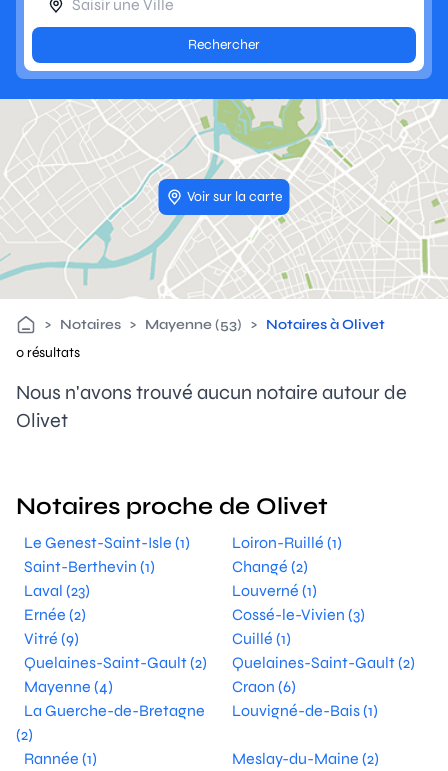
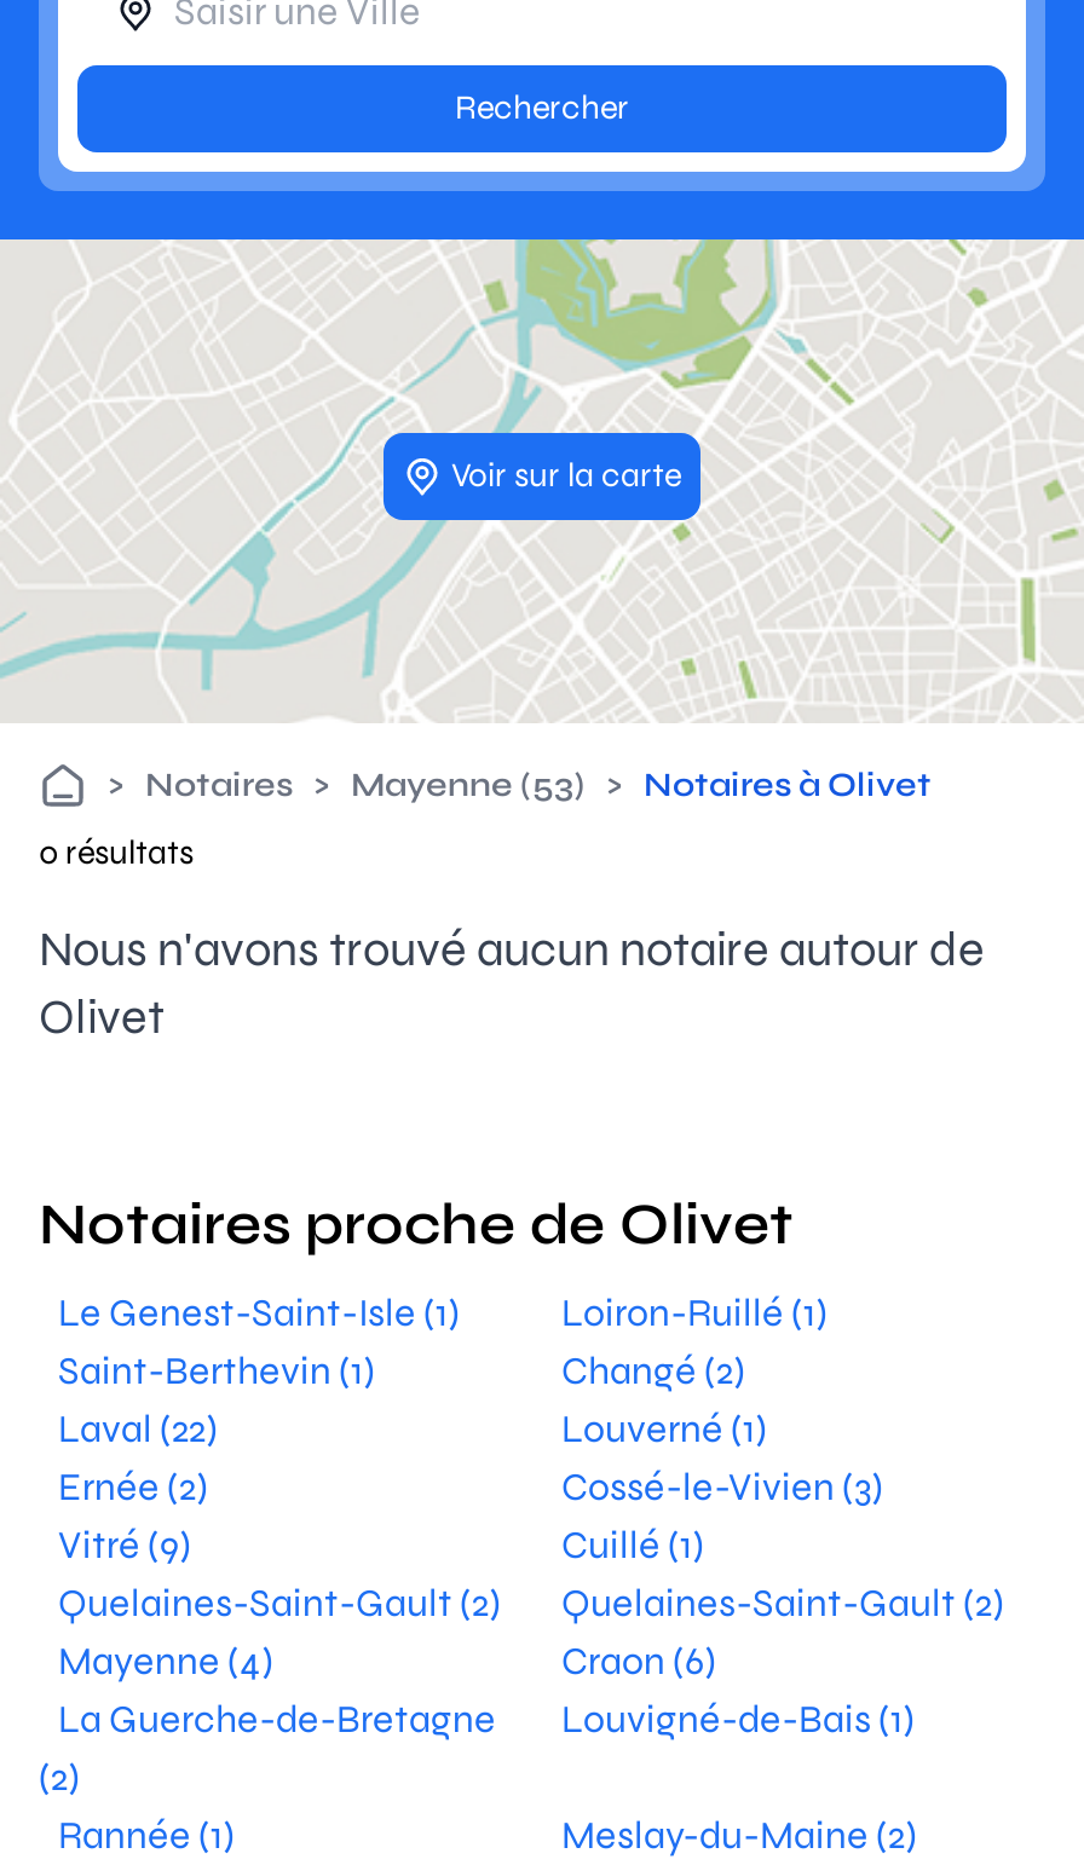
[24,581,90,600] Laval (23) -> [58,1405,218,1451] Laval (22)

